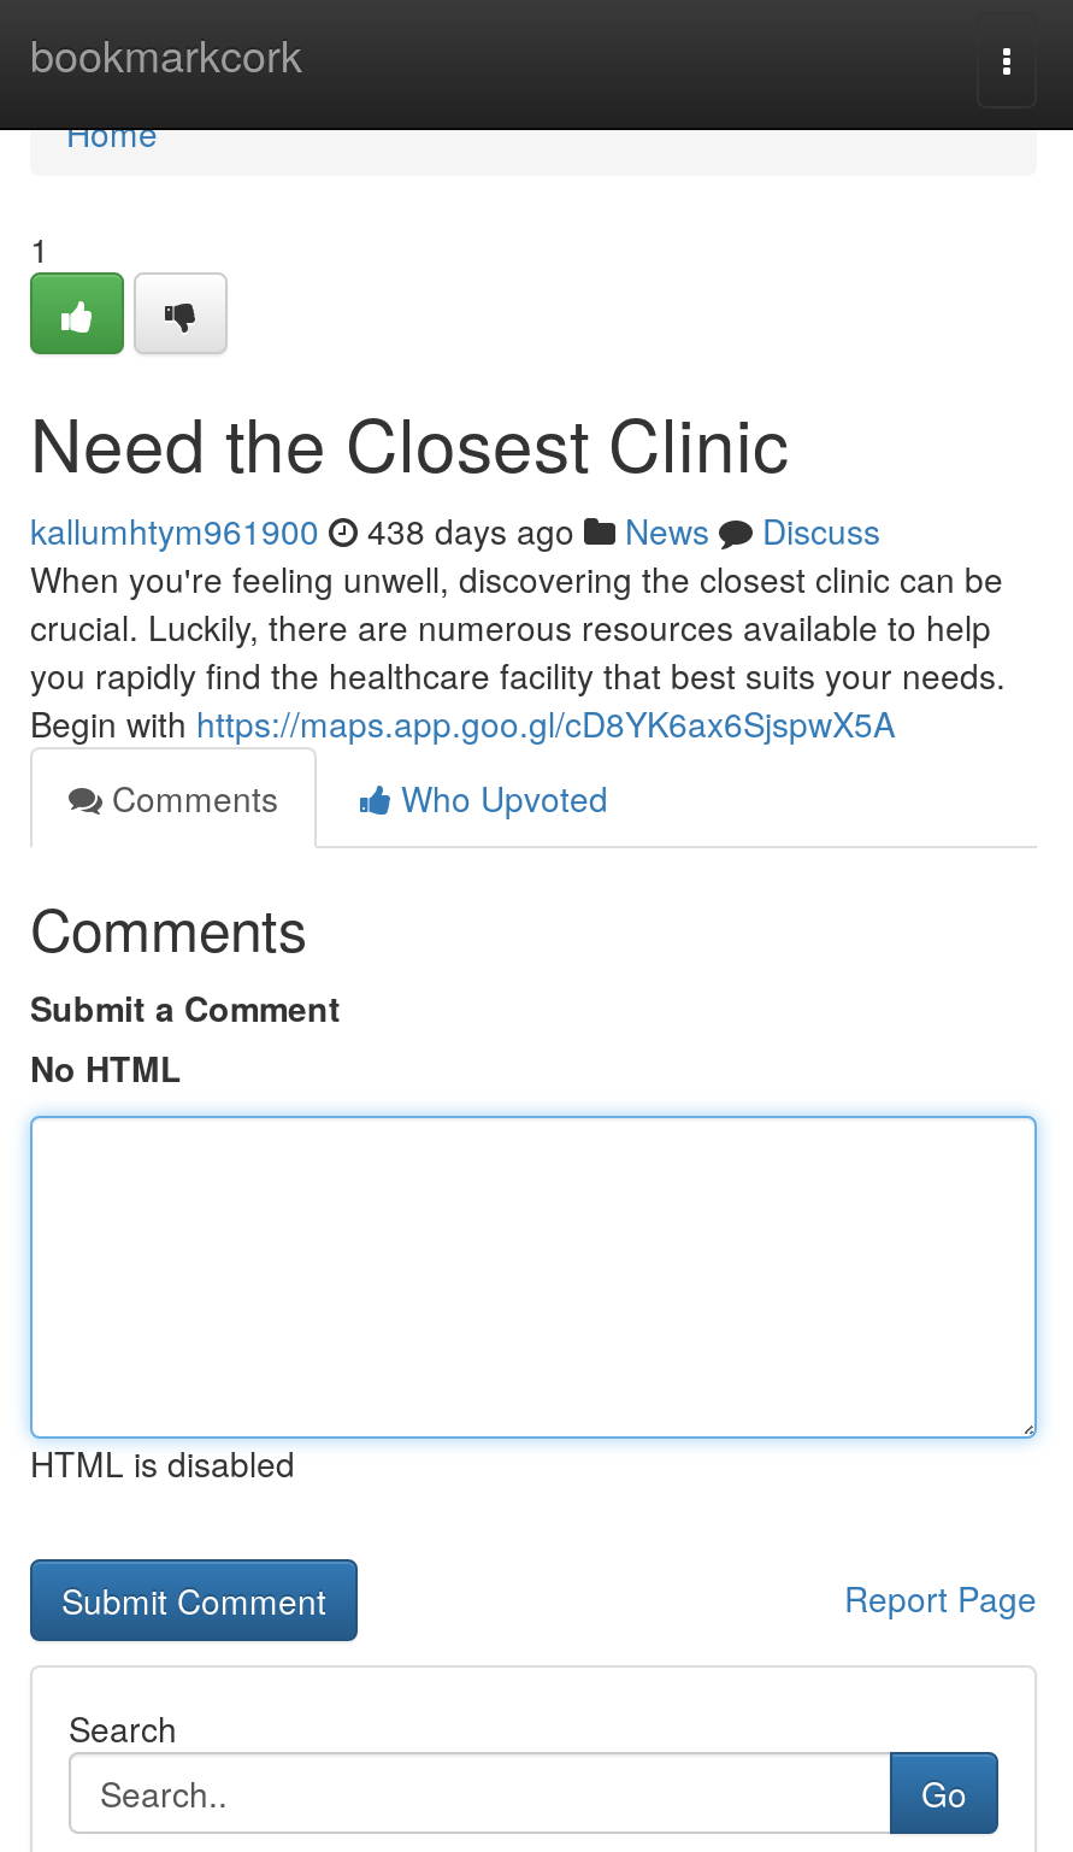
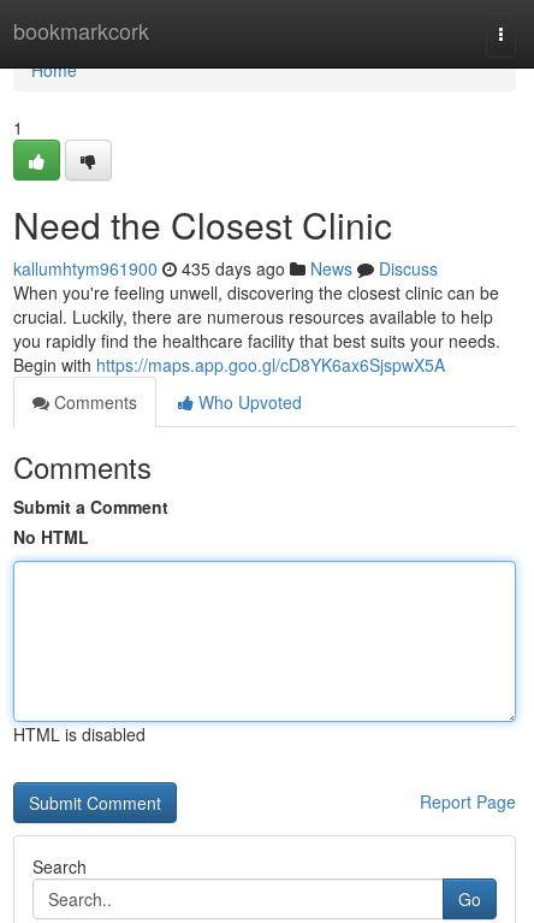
[30,506,880,554] kallumhtym961900 438 days ago News Discuss -> [13,256,438,280] kallumhtym961900 435 days ago News Discuss

